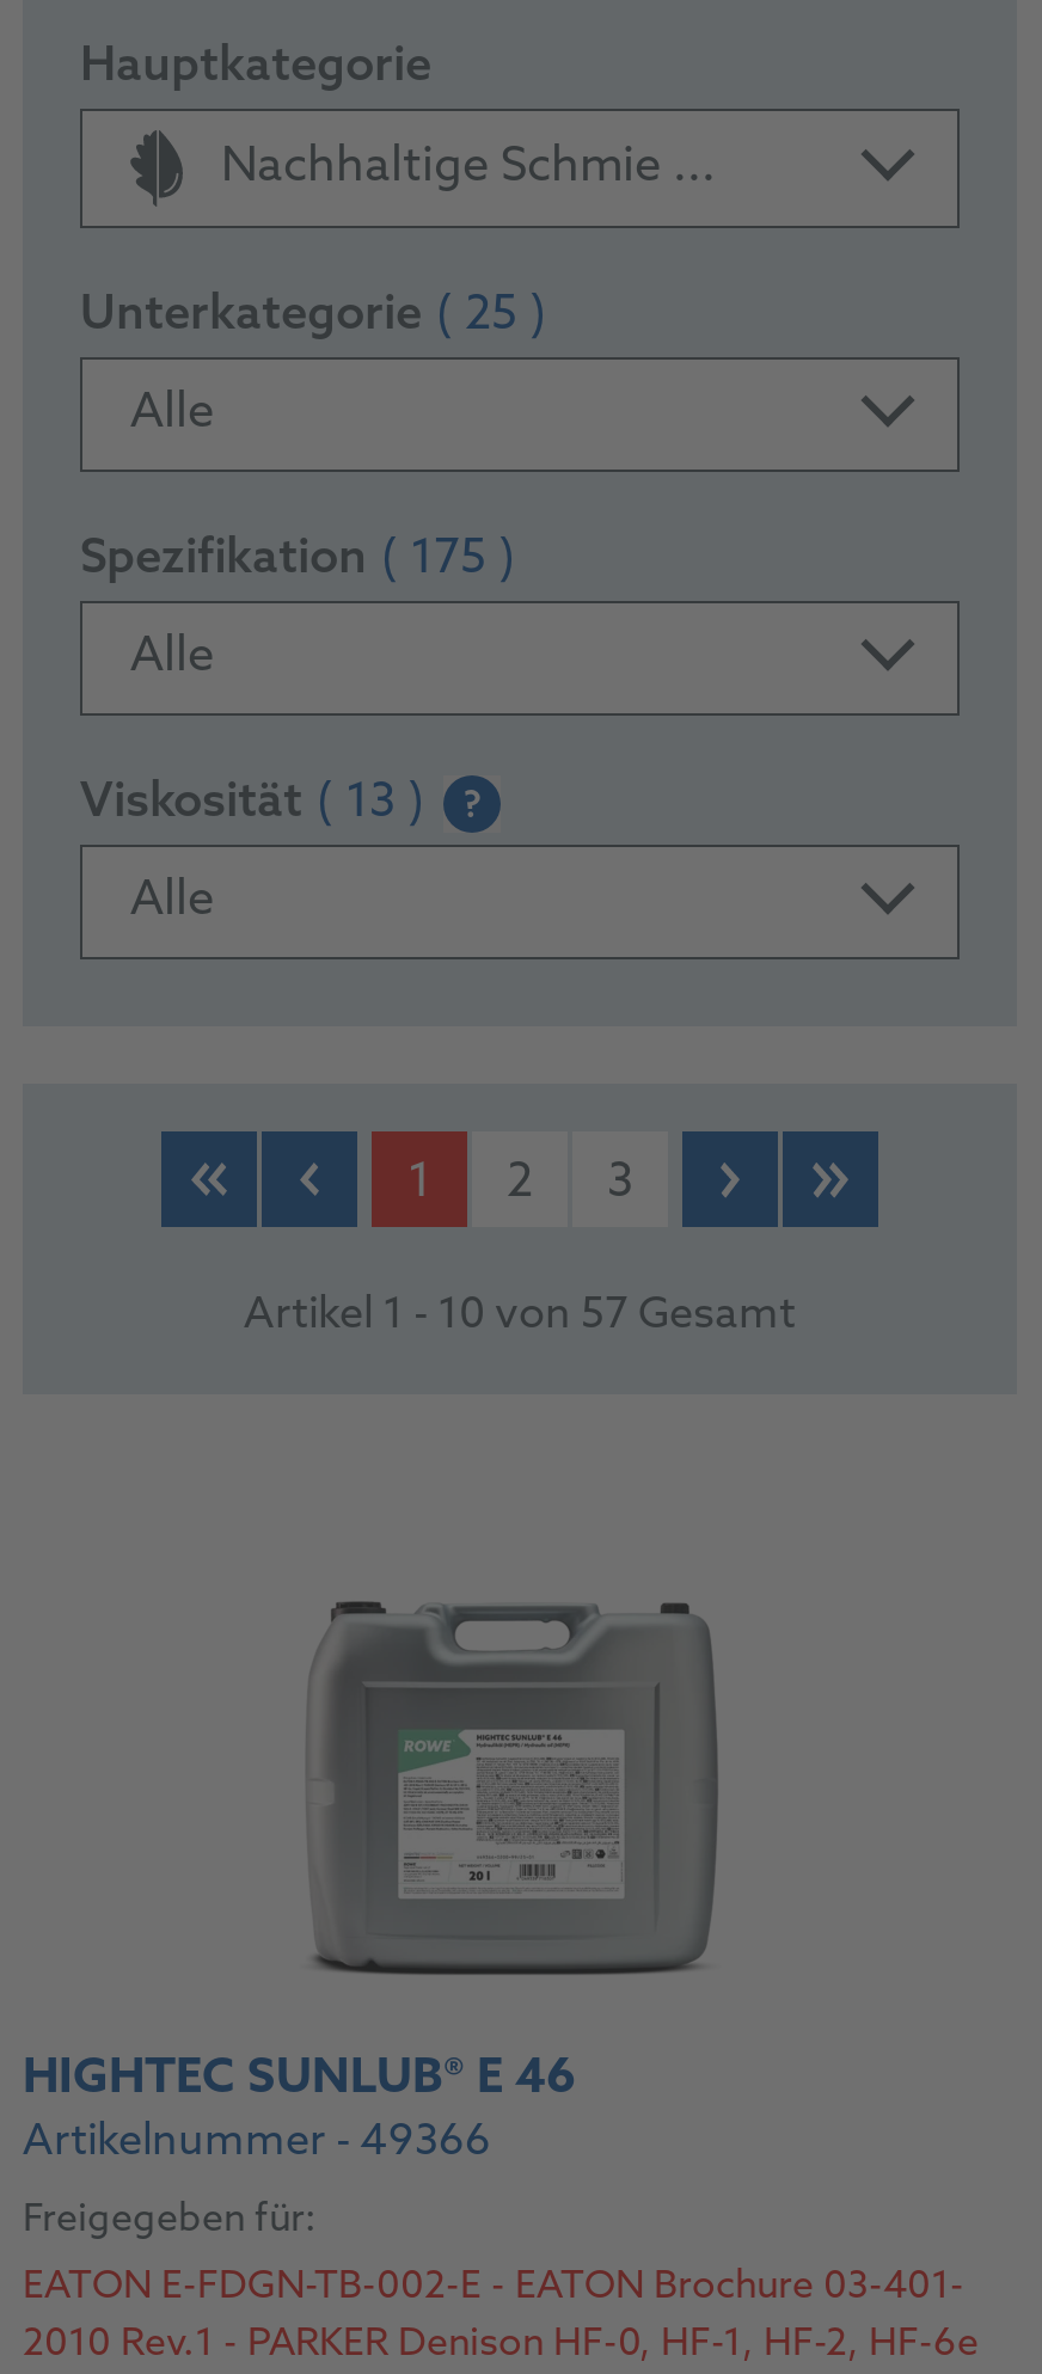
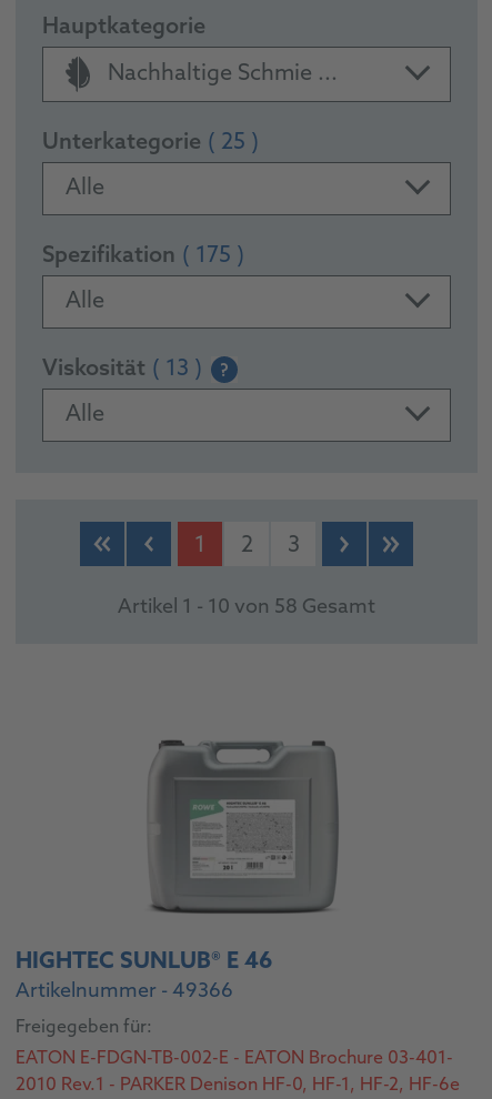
[244,1289,796,1342] Artikel 1 - 10 von 57 Gesamt -> [118,595,375,619] Artikel 1 - 10 von 58 Gesamt

